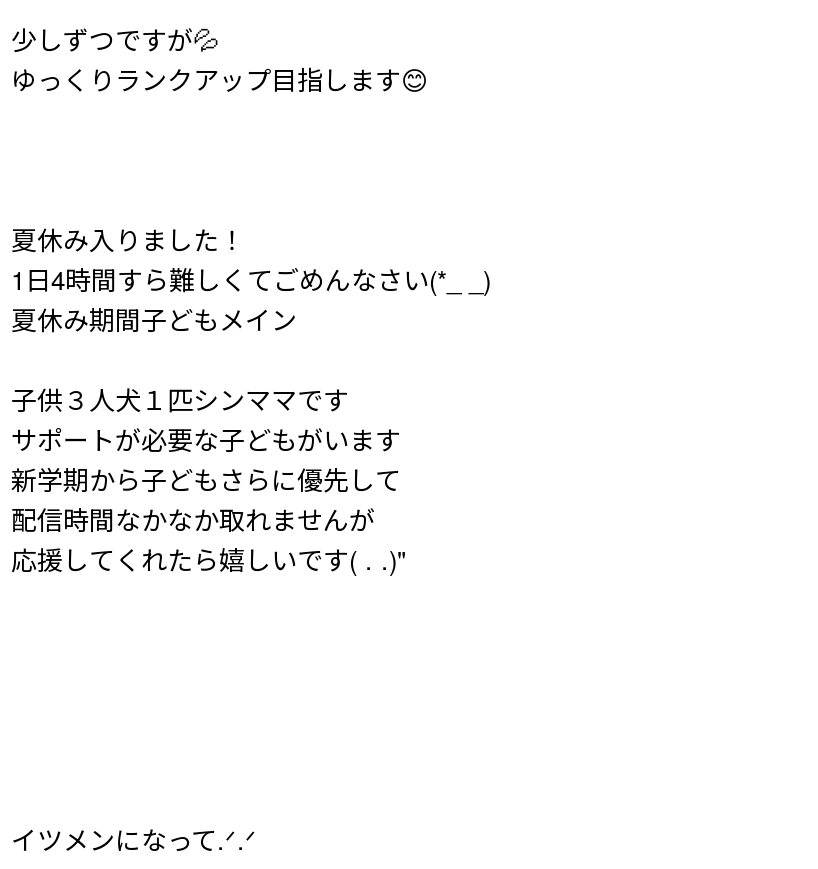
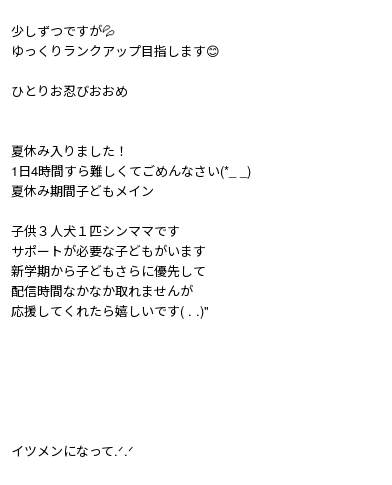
none -> [11,81,128,100] ひとりお忍びおおめ

